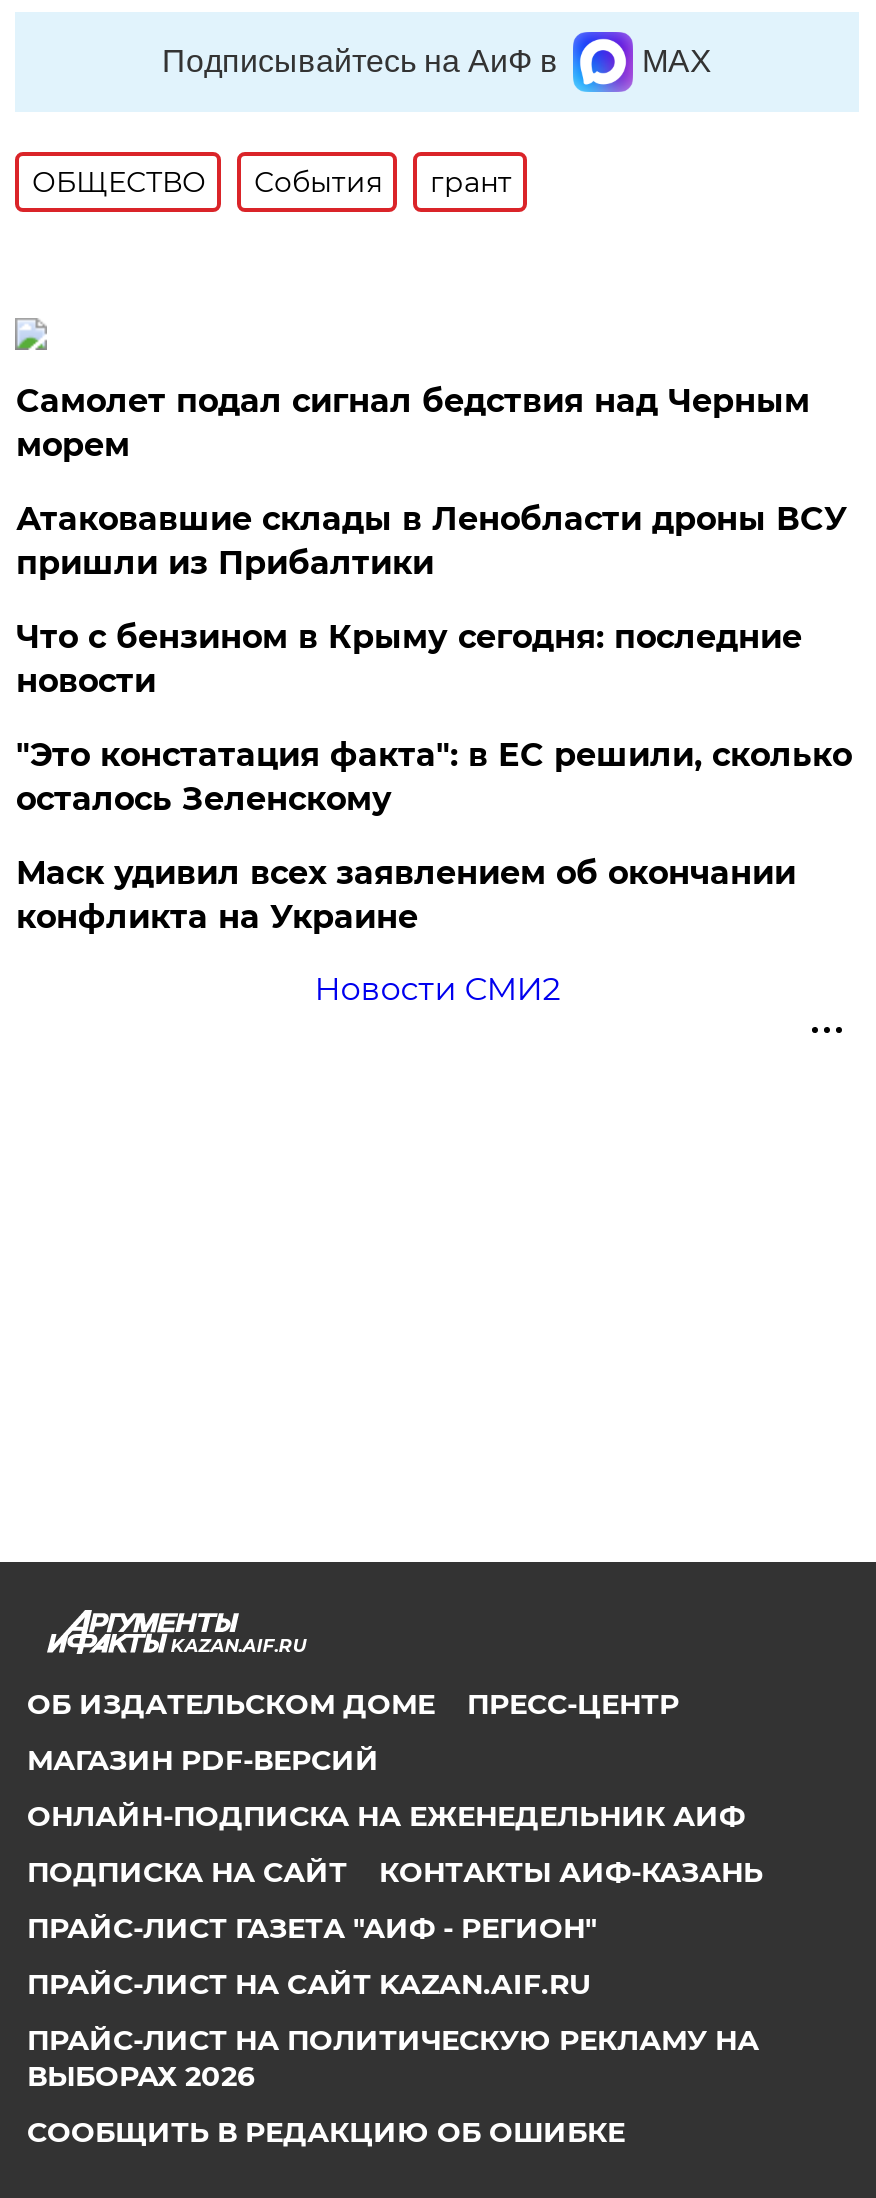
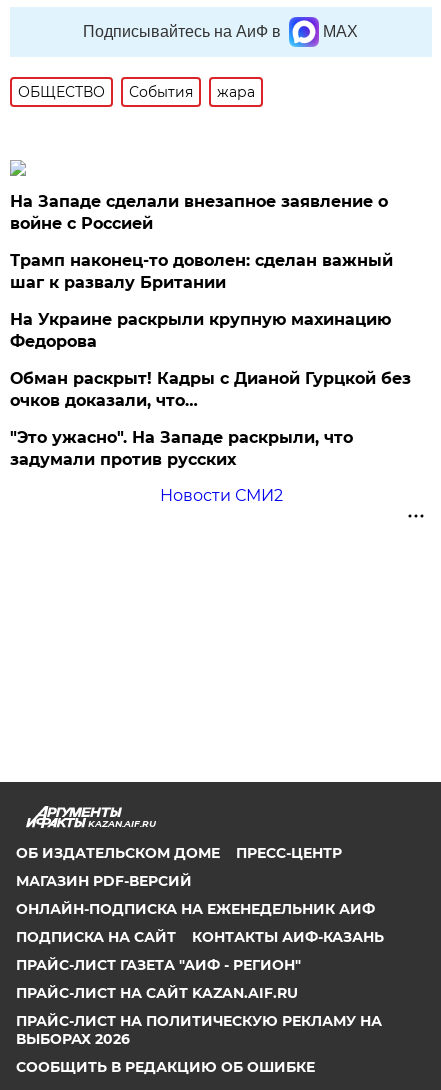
[430,164,512,200] грант -> [217,83,255,101] жара
[16,382,810,464] Самолет подал сигнал бедствия над Черным | морем -> [10,192,388,233] На Западе сделали внезапное заявление о | войне с Россией
[16,500,848,582] Атаковавшие склады в Ленобласти дроны ВСУ | пришли из Прибалтики -> [10,251,393,292] Трамп наконец-то доволен: сделан важный | шаг к развалу Британии
[16,618,802,700] Что с бензином в Крыму сегодня: последние | новости -> [10,310,391,351] На Украине раскрыли крупную махинацию | Федорова
[16,736,852,818] "Это констатация факта": в ЕС решили, сколько | осталось Зеленскому -> [10,369,411,410] Обман раскрыт! Кадры с Дианой Гурцкой без | очков доказали, что…
[16,854,796,936] Маск удивил всех заявлением об окончании | конфликта на Украине -> [10,428,353,469] "Это ужасно". На Западе раскрыли, что | задумали против русских

